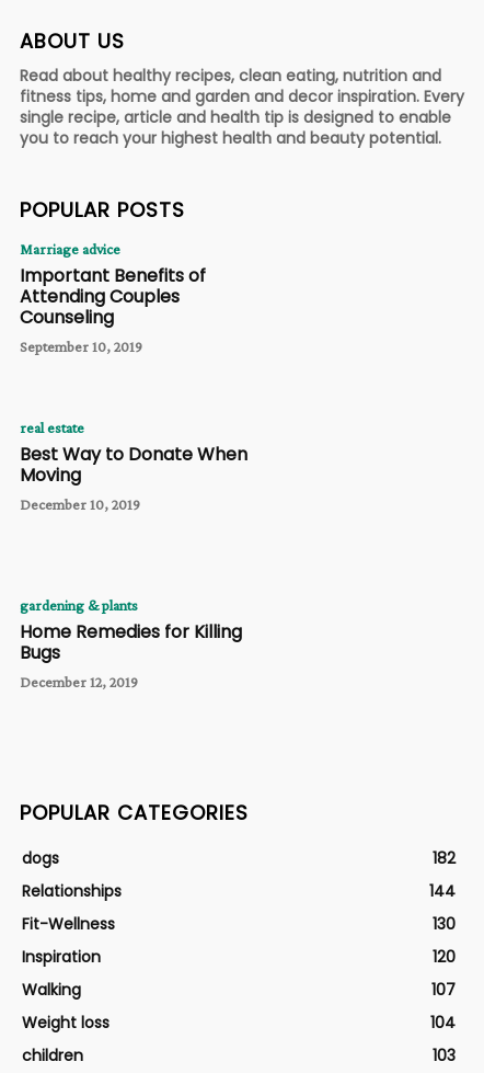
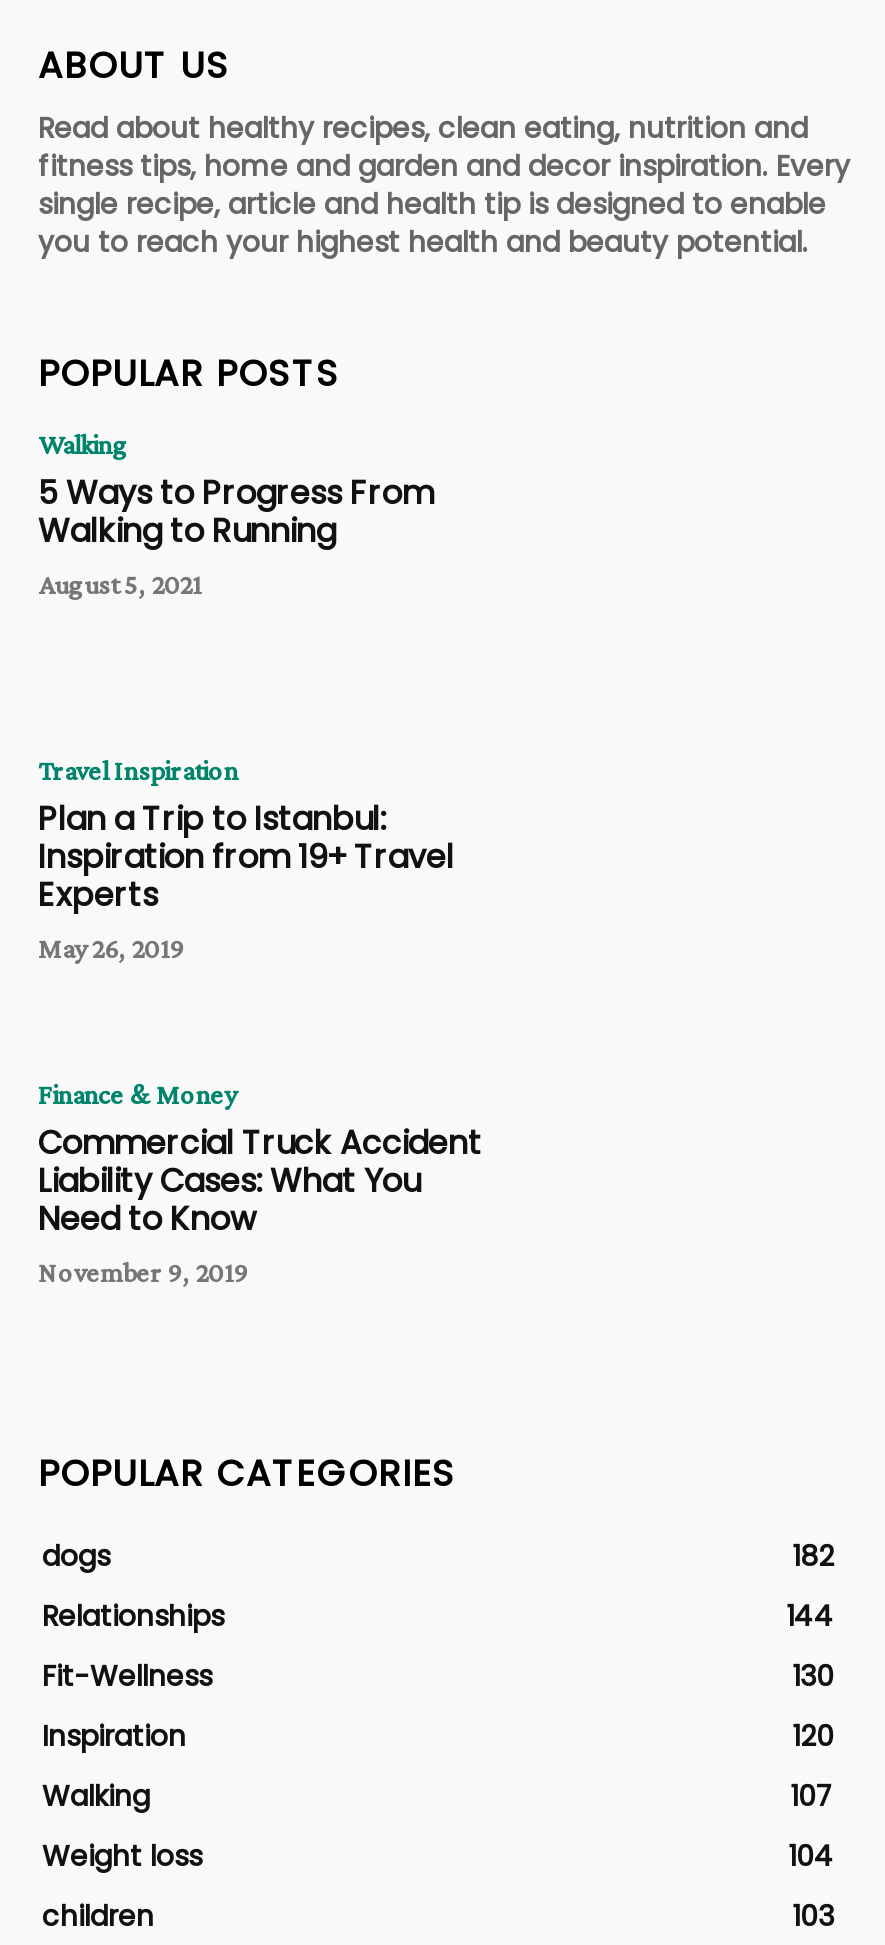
[20,240,206,355] Marriage advice | Important Benefits of | Attending Couples | Counseling | September 10, 2019 -> [38,429,434,601] Walking | 5 Ways to Progress From | Walking to Running | August 5, 2021
[20,418,247,513] real estate | Best Way to Donate When | Moving | December 10, 2019 -> [38,754,454,964] Travel Inspiration | Plan a Trip to Istanbul: | Inspiration from 19+ Travel | Experts | May 26, 2019
[20,597,242,691] gardening & plants | Home Remedies for Killing | Bugs | December 12, 2019 -> [38,1079,482,1289] Finance & Money | Commercial Truck Accident | Liability Cases: What You | Need to Know | November 9, 2019

